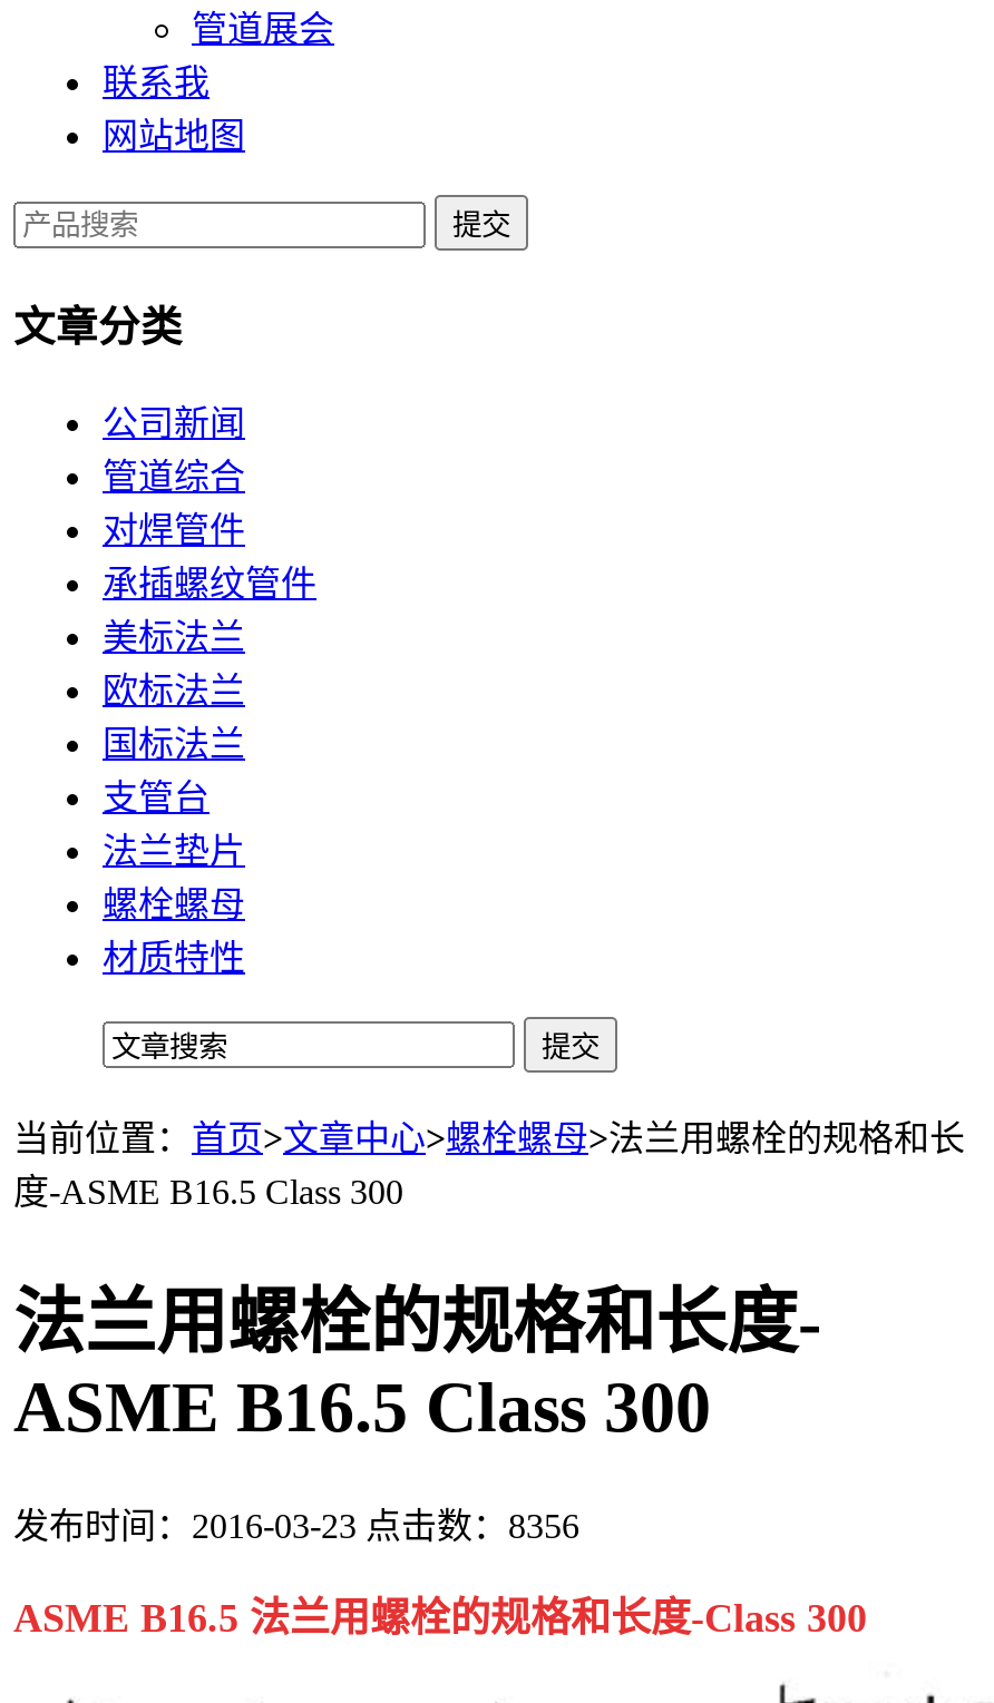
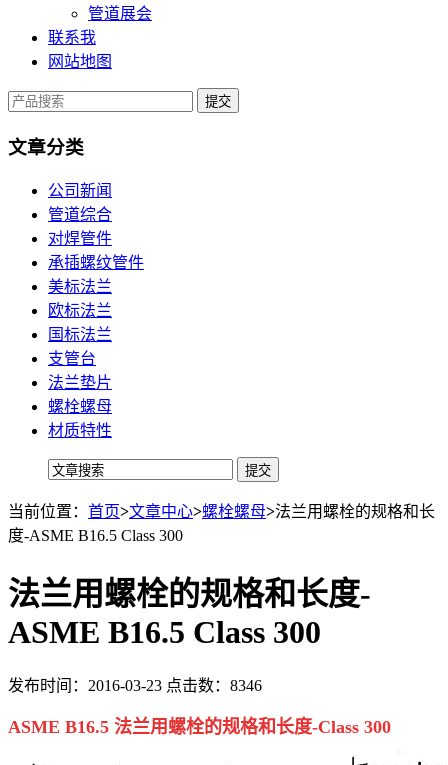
[13,1508,579,1546] 发布时间：2016-03-23 点击数：8356 -> [8,677,262,694] 发布时间：2016-03-23 点击数：8346

